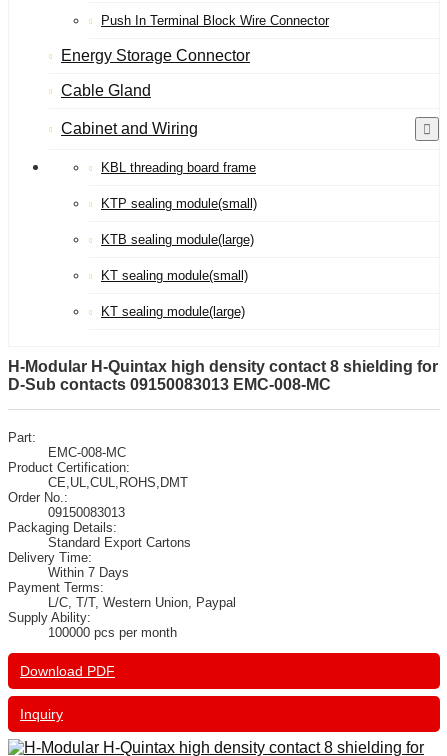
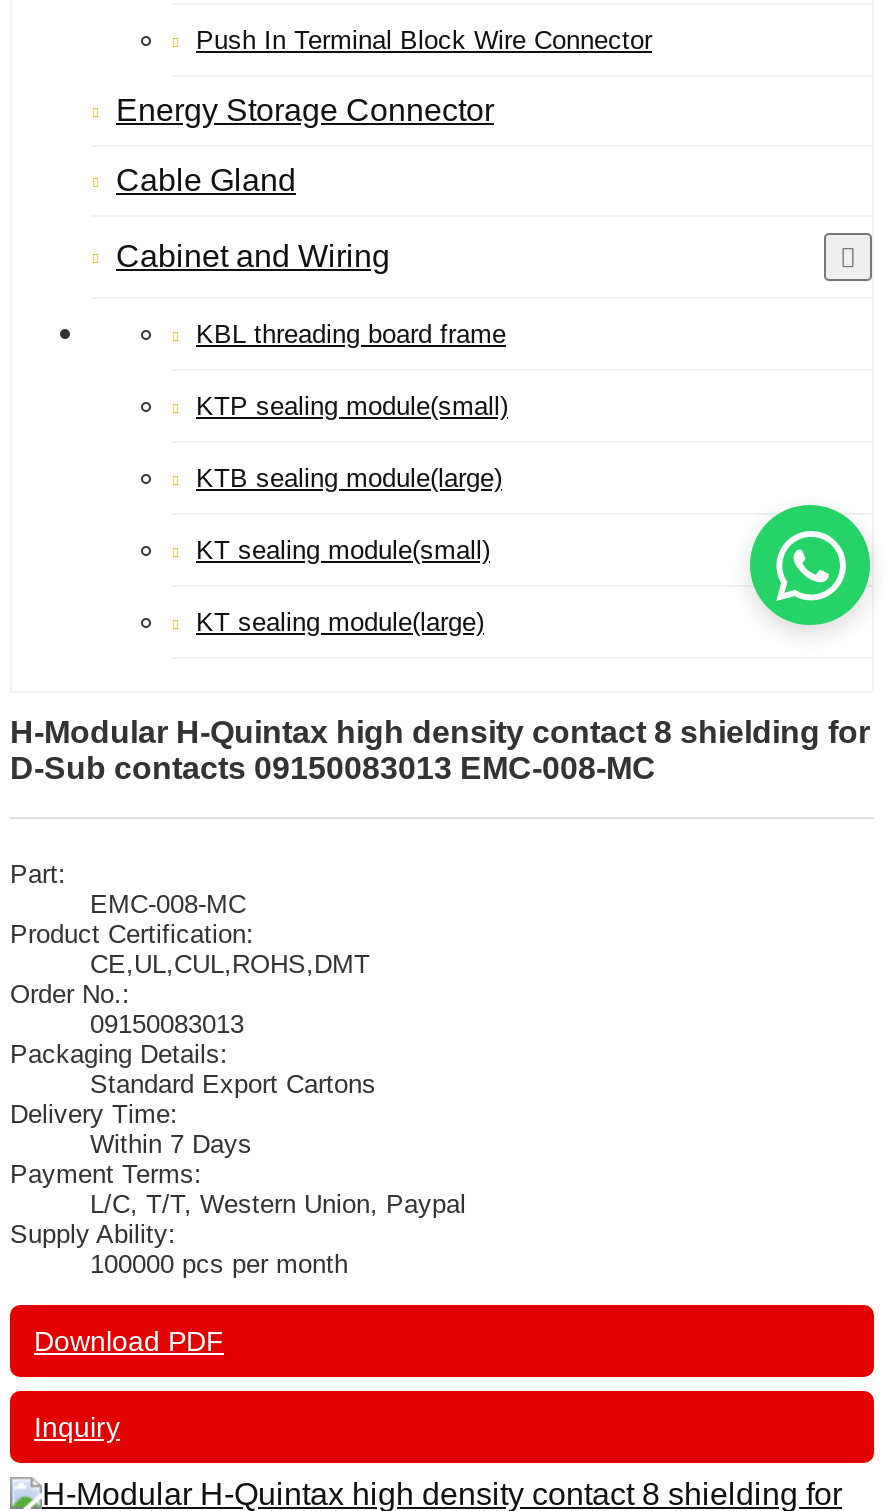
none -> [748,503,872,629] [image]

